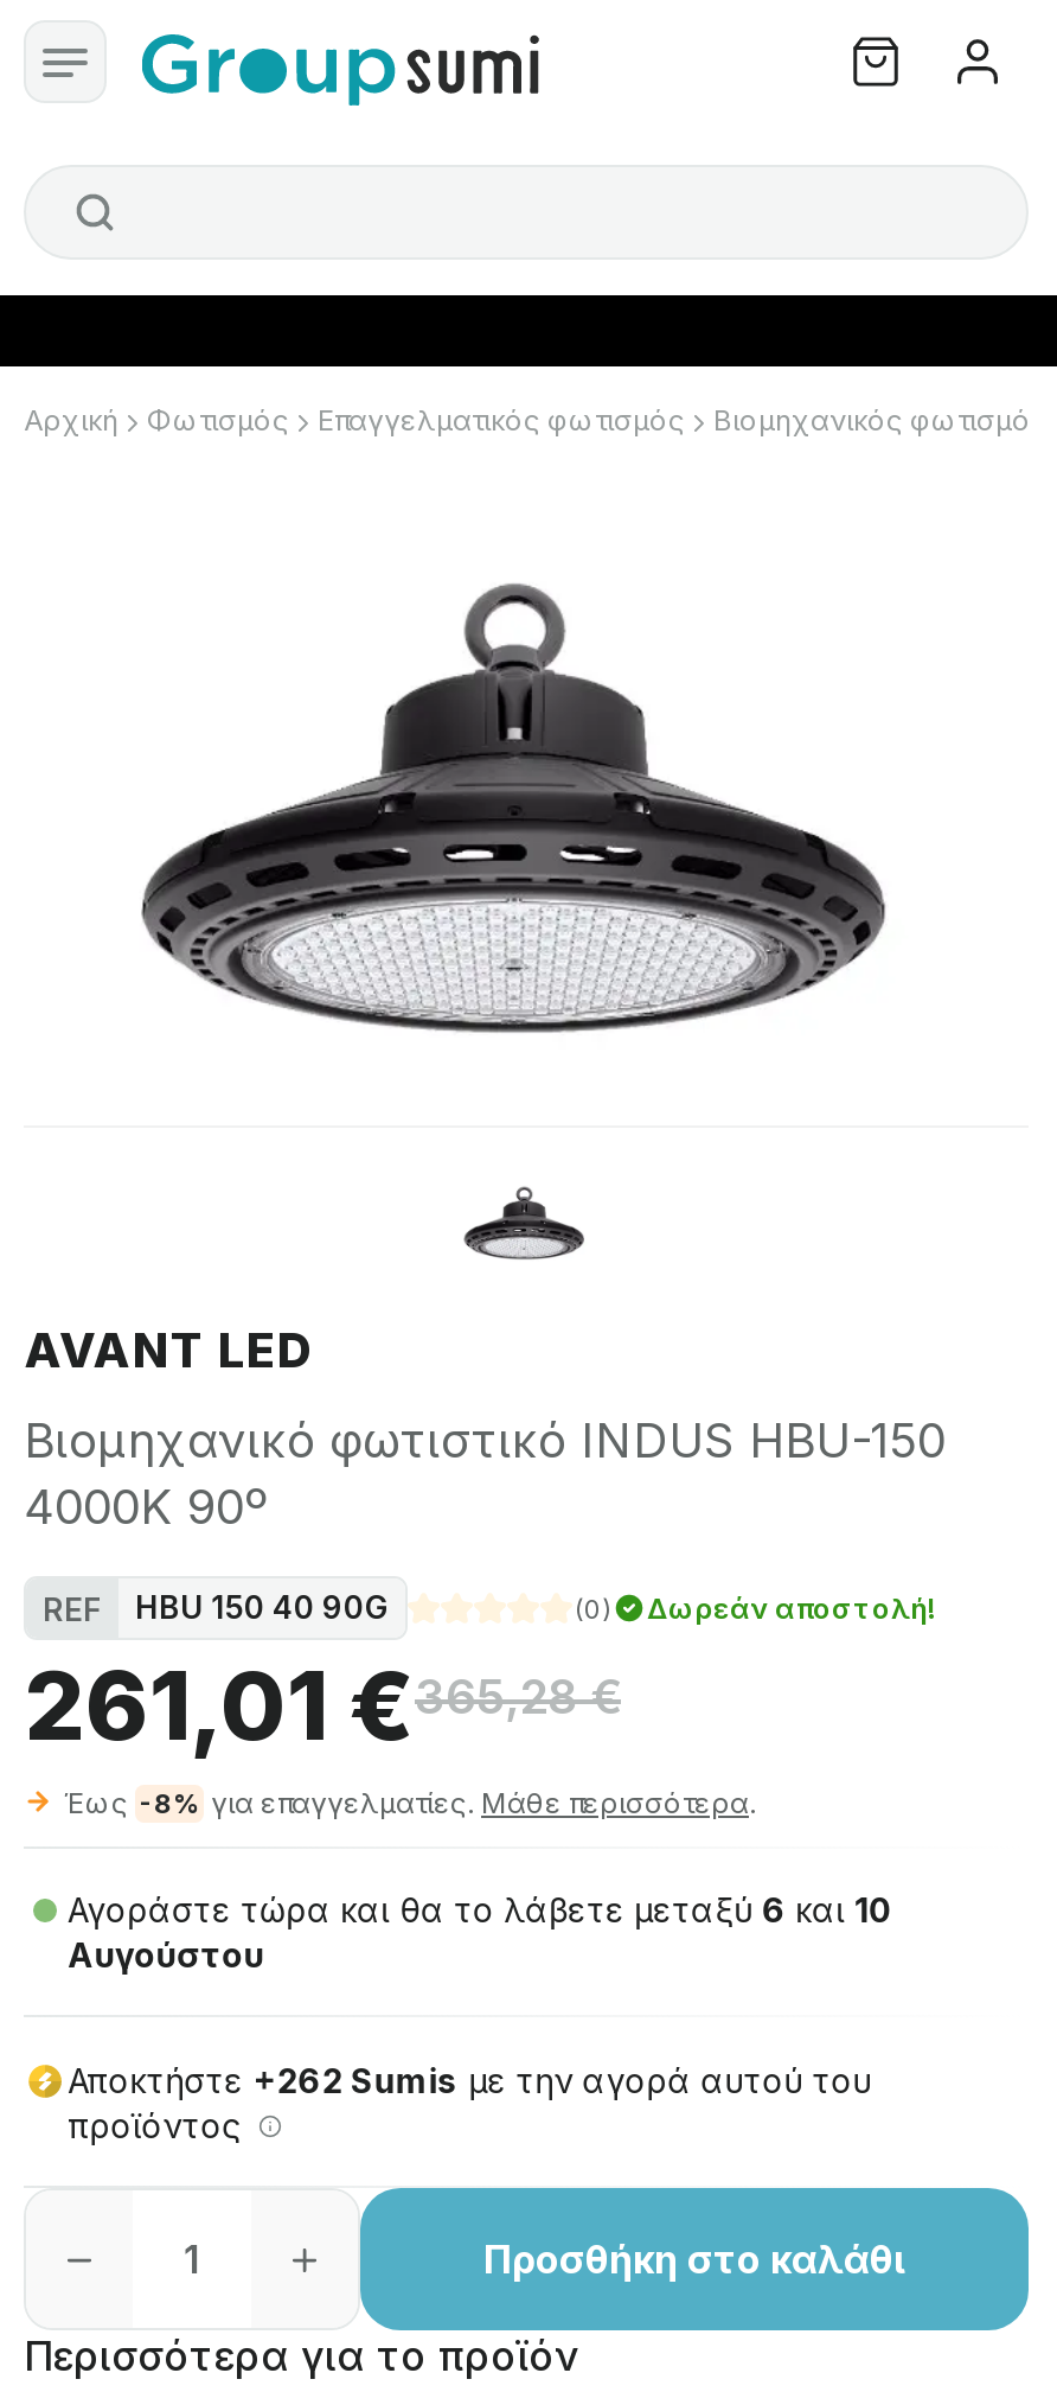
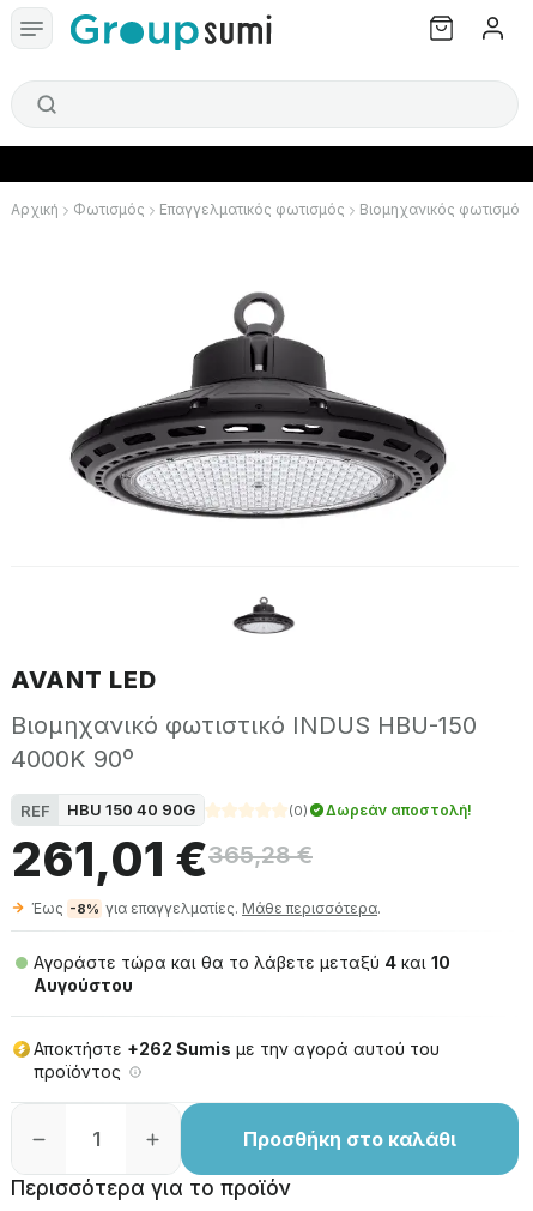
[68,1889,893,1929] Αγοράστε τώρα και θα το λάβετε μεταξύ 6 και 10 -> [33,952,450,972] Αγοράστε τώρα και θα το λάβετε μεταξύ 4 και 10

